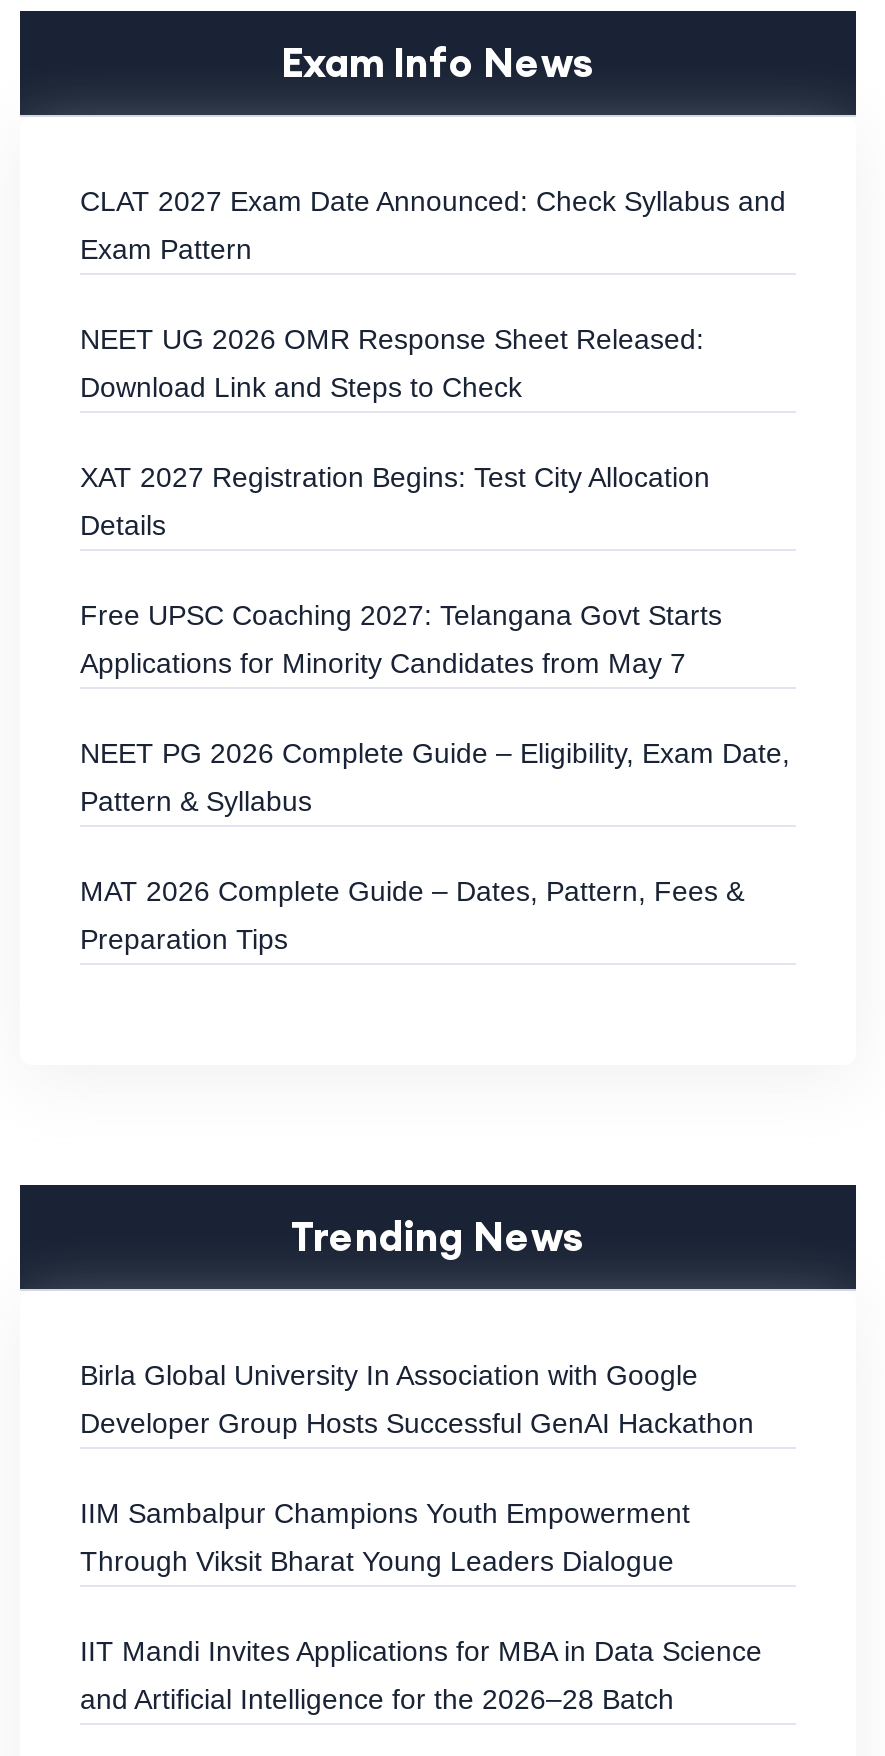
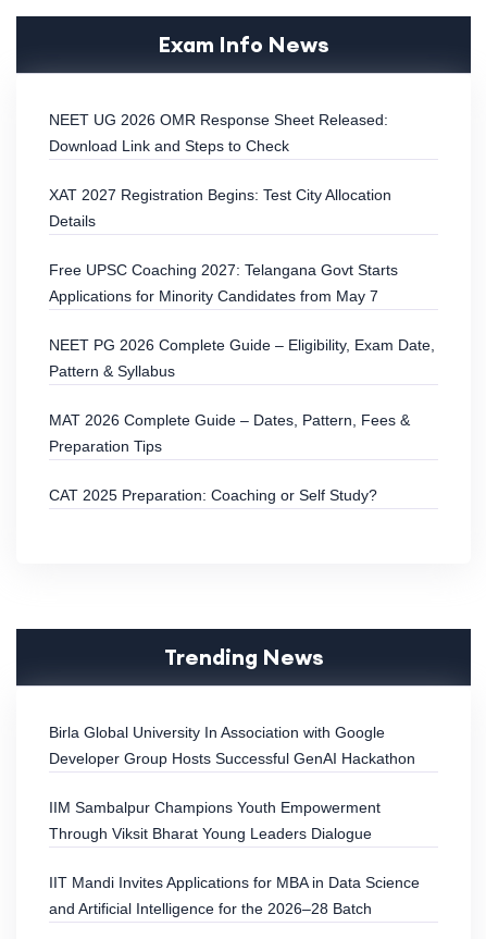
[80,185,786,265] CLAT 2027 Exam Date Announced: Check Syllabus and | Exam Pattern -> none
moved [80,323,790,955] -> [49,111,435,455]: NEET UG 2026 OMR Response Sheet Released: | Download Link and Steps to Check | XAT 2027 Registration Begins: Test City Allocation | ... | MAT 2026 Complete Guide – Dates, Pattern, Fees & | Preparation Tips
none -> [49,486,377,504] CAT 2025 Preparation: Coaching or Self Study?

